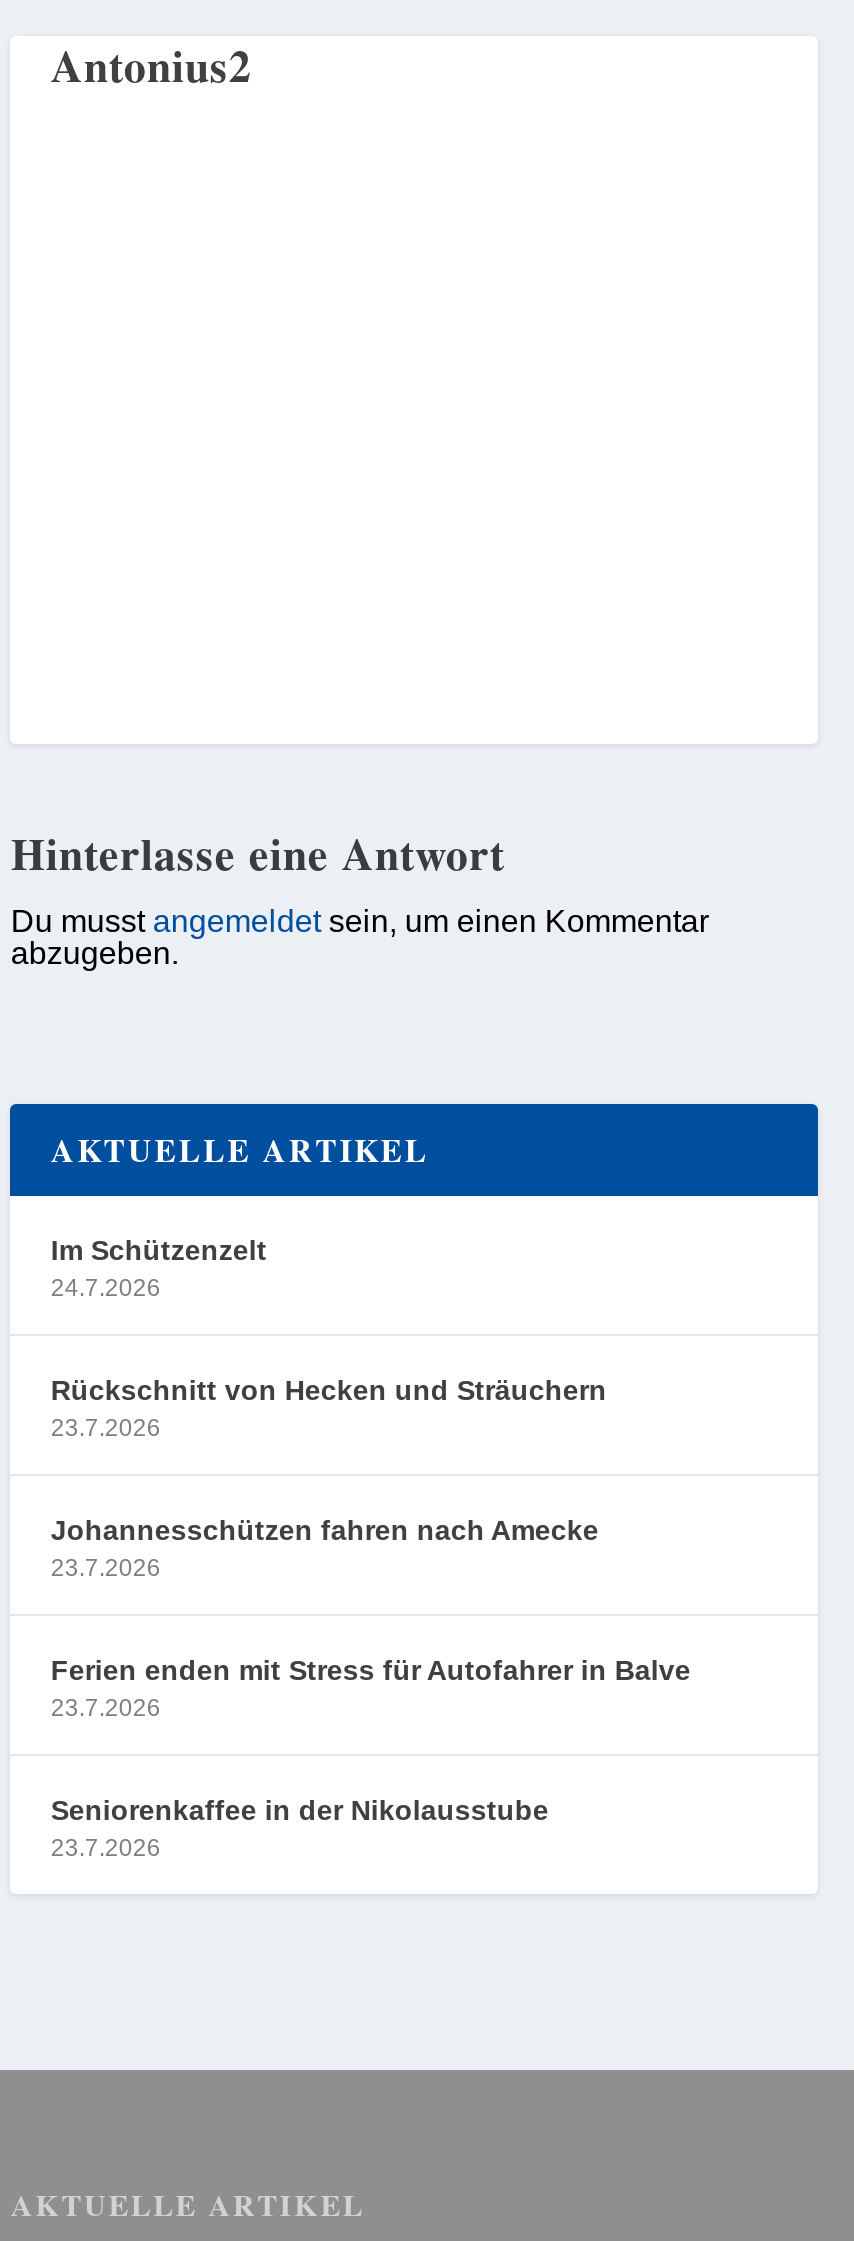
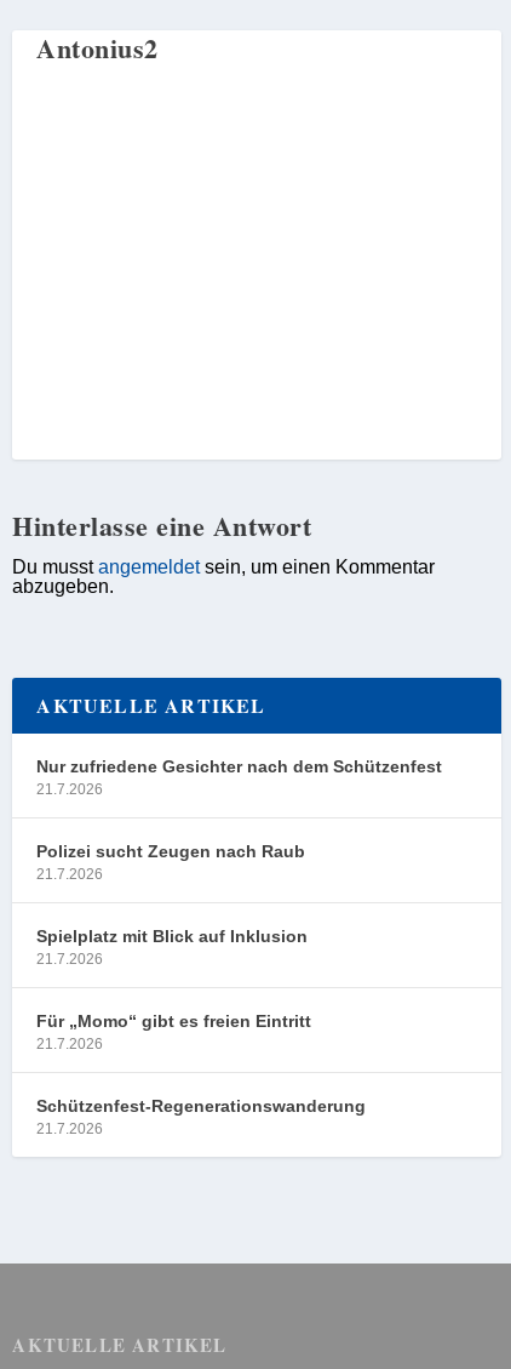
[51,1234,267,1302] Im Schützenzelt | 24.7.2026 -> [37,757,442,798] Nur zufriedene Gesichter nach dem Schützenfest | 21.7.2026
[51,1374,607,1442] Rückschnitt von Hecken und Sträuchern | 23.7.2026 -> [37,842,306,883] Polizei sucht Zeugen nach Raub | 21.7.2026
[51,1514,599,1582] Johannesschützen fahren nach Amecke | 23.7.2026 -> [37,926,308,968] Spielplatz mit Blick auf Inklusion | 21.7.2026
[51,1654,691,1722] Ferien enden mit Stress für Autofahrer in Balve | 23.7.2026 -> [37,1011,312,1053] Für „Momo“ gibt es freien Eintritt | 21.7.2026
[51,1794,549,1862] Seniorenkaffee in der Nikolausstube | 23.7.2026 -> [37,1096,366,1137] Schützenfest-Regenerationswanderung | 21.7.2026

